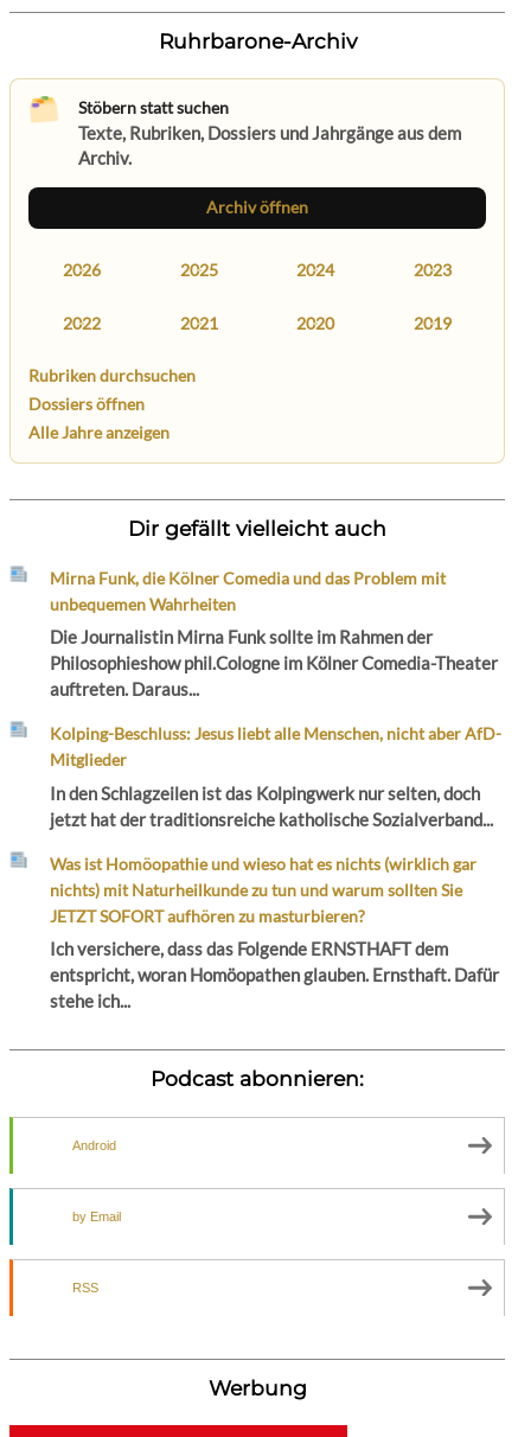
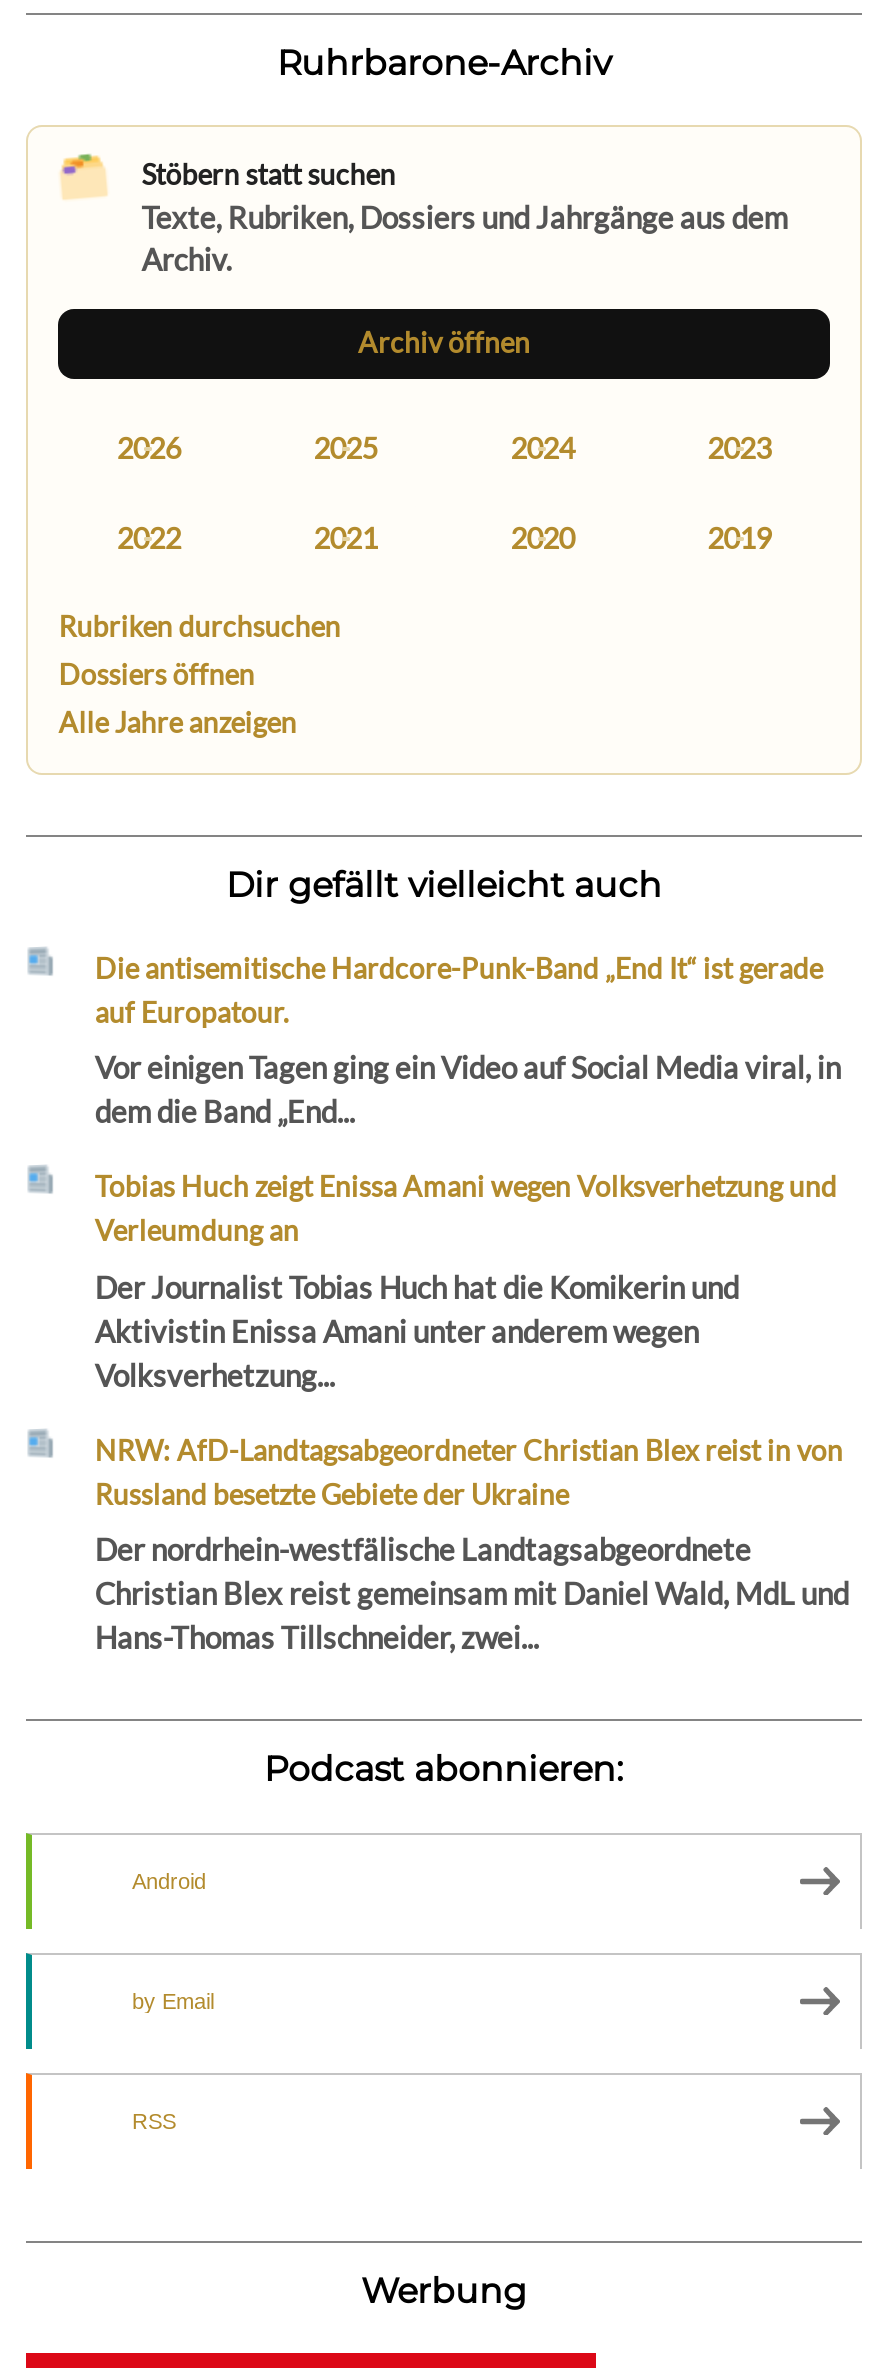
[50,567,446,614] Mirna Funk, die Kölner Comedia und das Problem mit | unbequemen Wahrheiten -> [95,950,823,1028] Die antisemitische Hardcore-Punk-Band „End It“ ist gerade | auf Europatour.
[50,626,498,700] Die Journalistin Mirna Funk sollte im Rahmen der | Philosophieshow phil.Cologne im Kölner Comedia-Theater | auftreten. Daraus... -> [95,1049,841,1129] Vor einigen Tagen ging ein Video auf Social Media viral, in | dem die Band „End...
[50,723,502,770] Kolping-Beschluss: Jesus liebt alle Menschen, nicht aber AfD- | Mitglieder -> [95,1169,837,1247] Tobias Huch zeigt Enissa Amani wegen Volksverhetzung und | Verleumdung an
[50,782,494,830] In den Schlagzeilen ist das Kolpingwerk nur selten, doch | jetzt hat der traditionsreiche katholische Sozialverband... -> [95,1269,739,1393] Der Journalist Tobias Huch hat die Komikerin und | Aktivistin Enissa Amani unter anderem wegen | Volksverhetzung...
[50,853,477,926] Was ist Homöopathie und wieso hat es nichts (wirklich gar | nichts) mit Naturheilkunde zu tun und warum sollten Sie | JETZT SOFORT aufhören zu masturbieren? -> [95,1433,843,1511] NRW: AfD-Landtagsabgeordneter Christian Blex reist in von | Russland besetzte Gebiete der Ukraine
[50,938,500,1012] Ich versichere, dass das Folgende ERNSTHAFT dem | entspricht, woran Homöopathen glauben. Ernsthaft. Dafür | stehe ich... -> [95,1532,849,1656] Der nordrhein-westfälische Landtagsabgeordnete | Christian Blex reist gemeinsam mit Daniel Wald, MdL und | Hans-Thomas Tillschneider, zwei...

